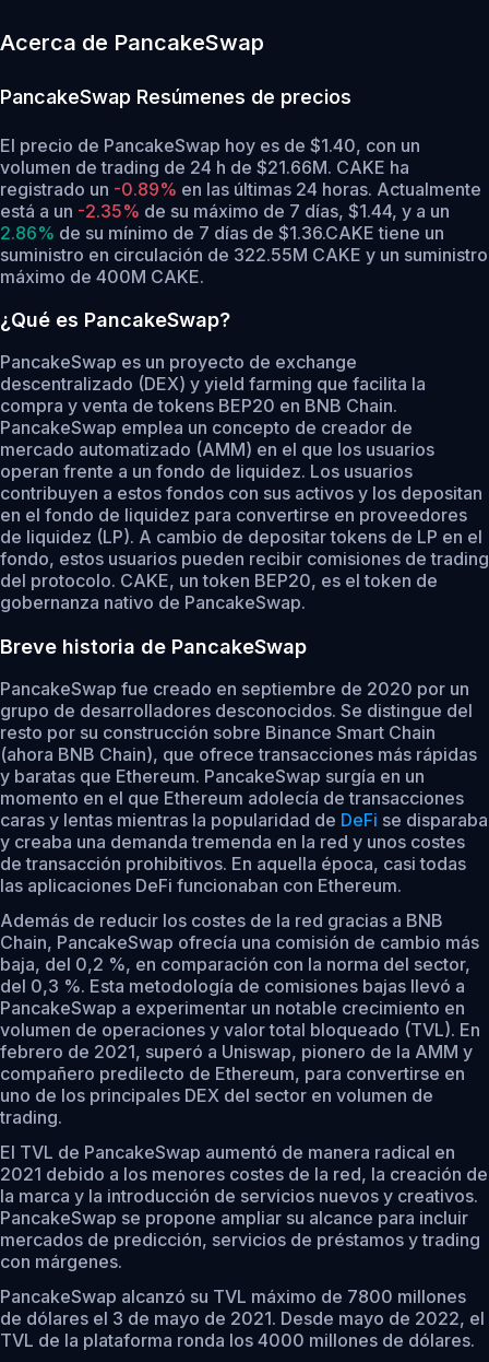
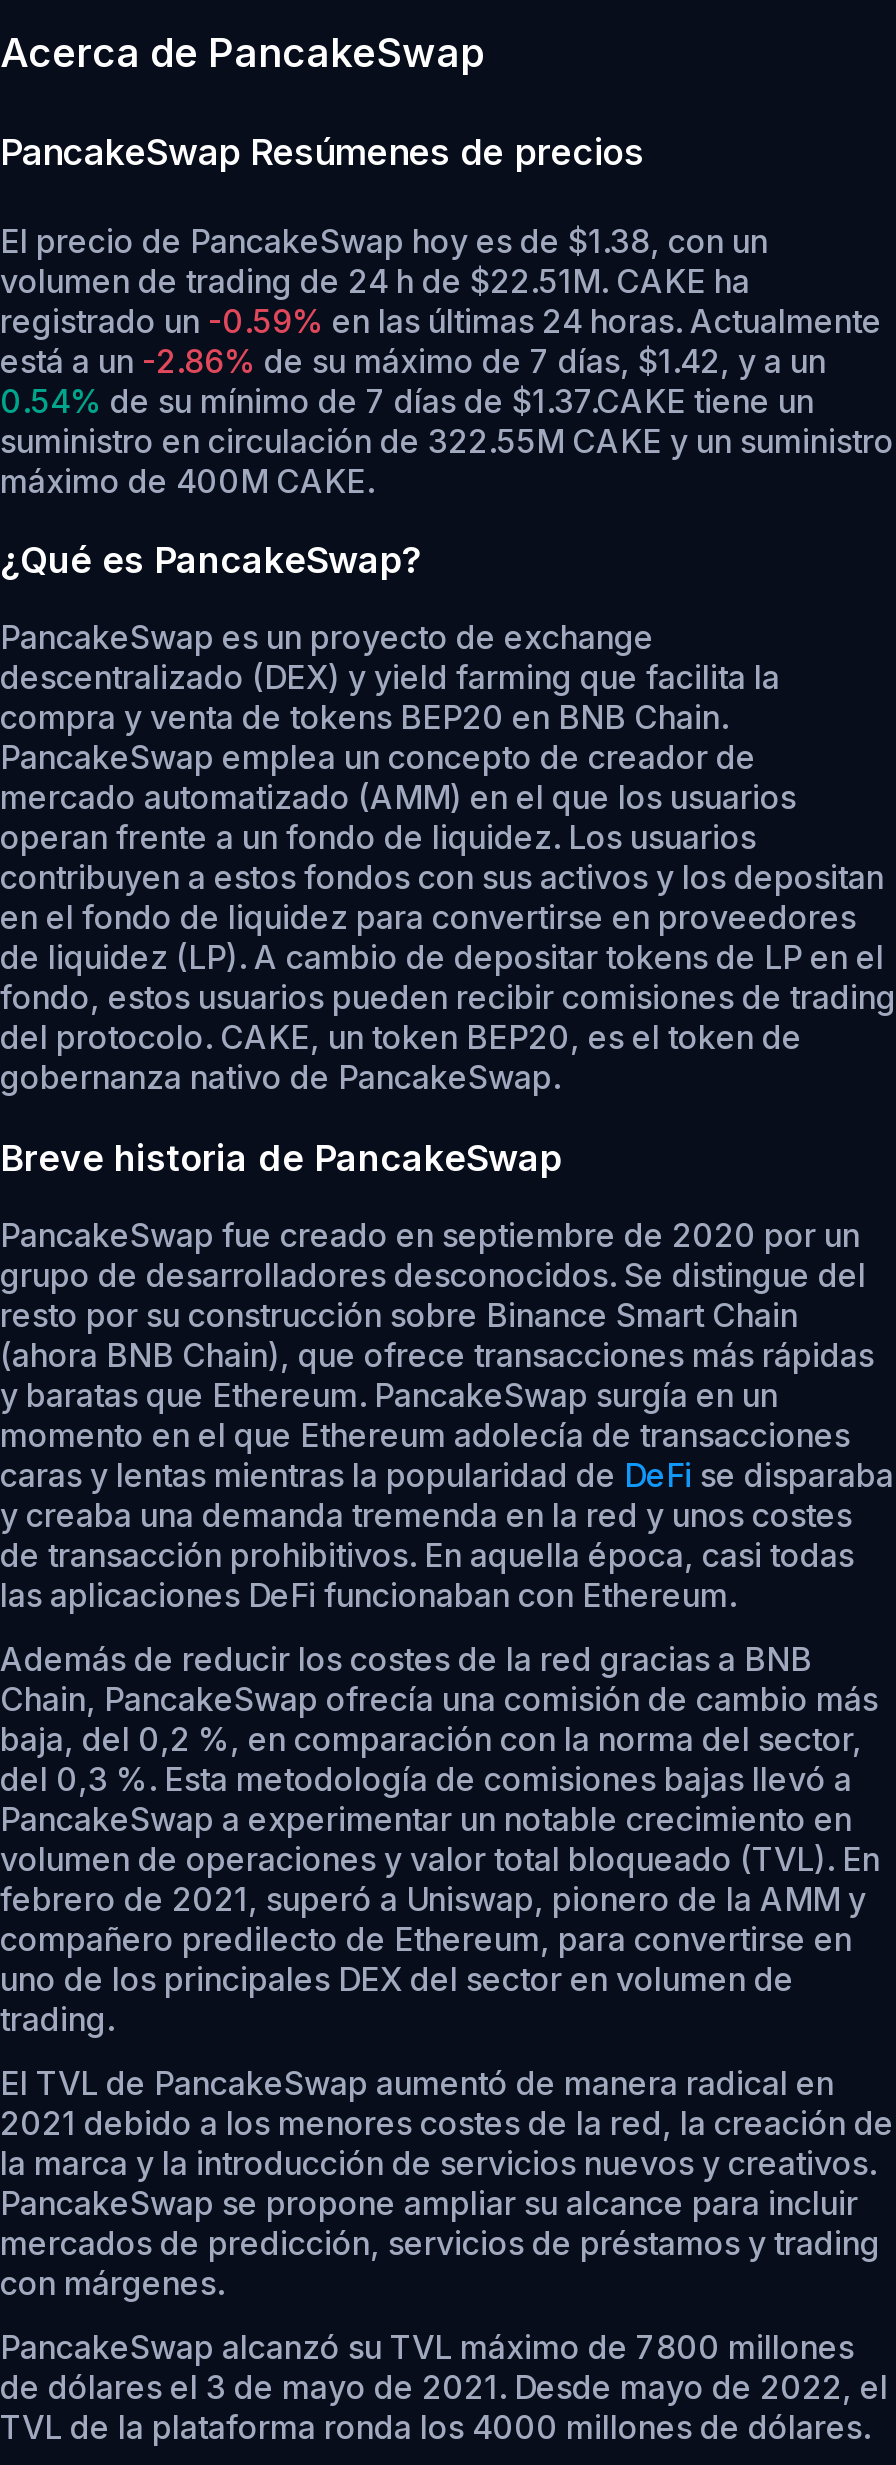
[0,134,420,156] El precio de PancakeSwap hoy es de $1.40, con un -> [0,220,768,260] El precio de PancakeSwap hoy es de $1.38, con un
[0,156,409,178] volumen de trading de 24 h de $21.66M. CAKE ha -> [0,260,750,300] volumen de trading de 24 h de $22.51M. CAKE ha
[0,178,481,199] registrado un -0.89% en las últimas 24 horas. Actualmente -> [0,300,882,340] registrado un -0.59% en las últimas 24 horas. Actualmente
[0,199,450,221] está a un -2.35% de su máximo de 7 días, $1.44, y a un -> [0,340,826,380] está a un -2.86% de su máximo de 7 días, $1.42, y a un
[0,221,444,243] 2.86% de su mínimo de 7 días de $1.36.CAKE tiene un -> [0,380,814,420] 0.54% de su mínimo de 7 días de $1.37.CAKE tiene un

